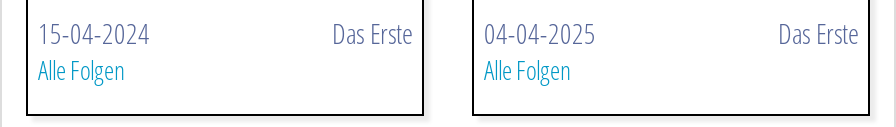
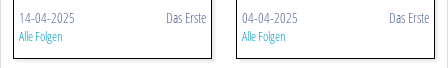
[38,14,150,52] 15-04-2024 -> [19,8,75,27] 14-04-2025

